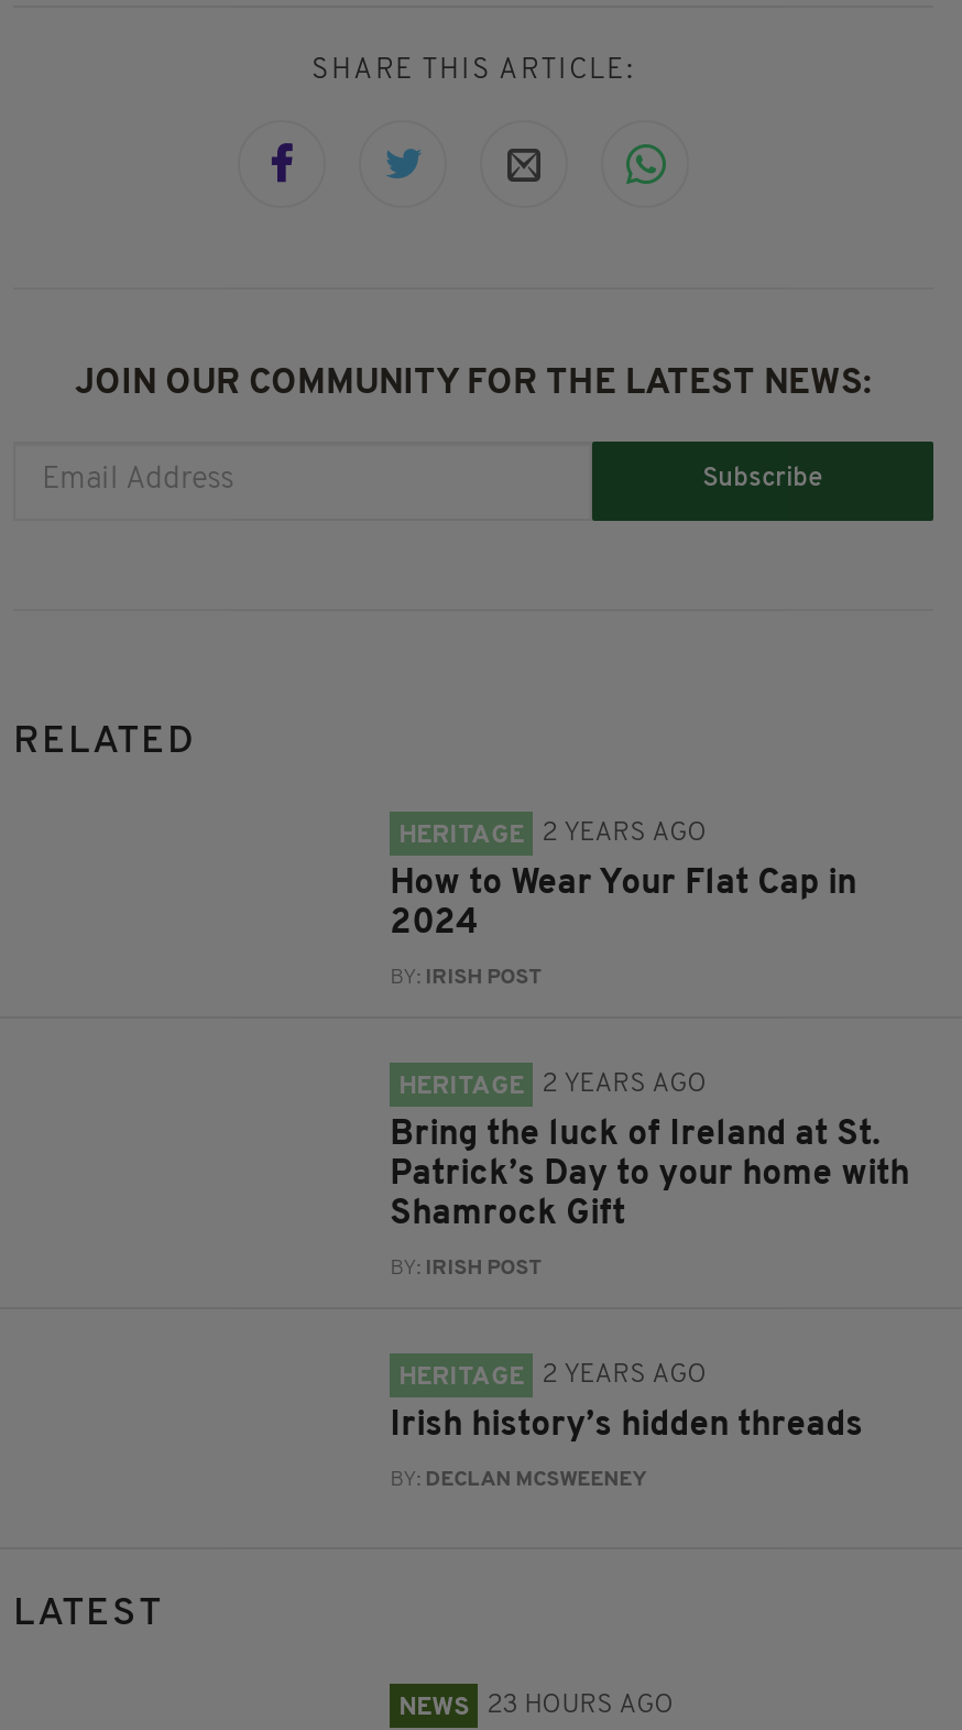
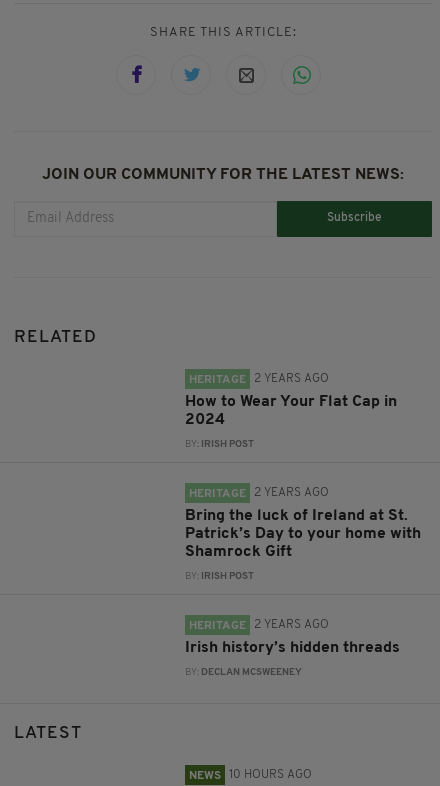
[399,1691,674,1720] NEWS 23 HOURS AGO -> [189,768,312,781] NEWS 10 HOURS AGO

